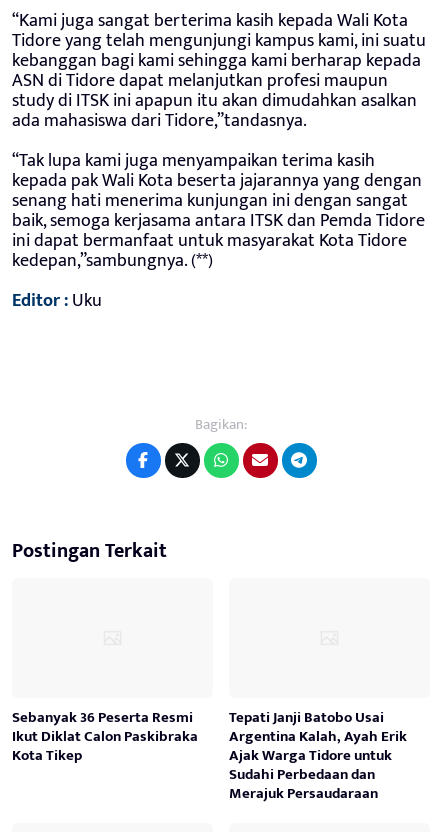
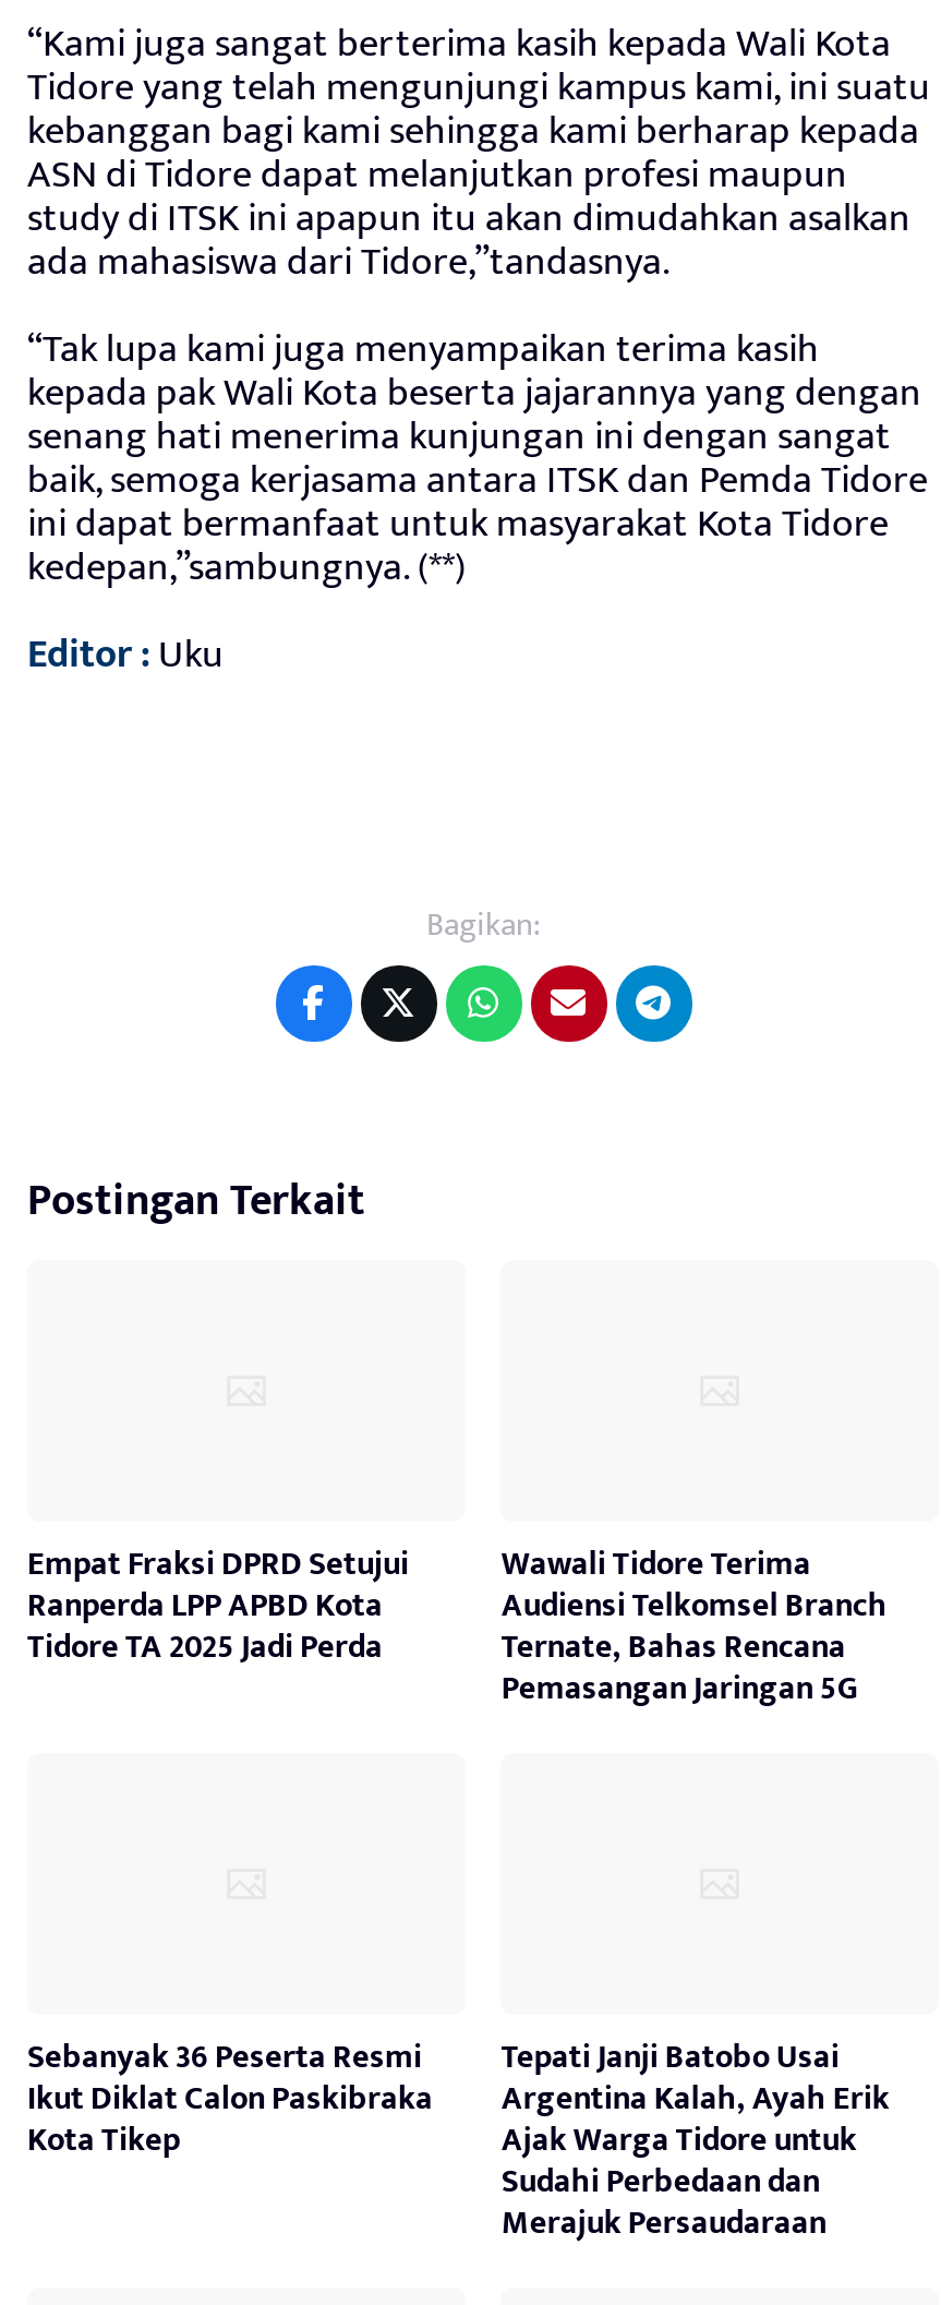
none -> [27,1537,409,1674] Empat Fraksi DPRD Setujui | Ranperda LPP APBD Kota | Tidore TA 2025 Jadi Perda
none -> [501,1537,887,1716] Wawali Tidore Terima | Audiensi Telkomsel Branch | Ternate, Bahas Rencana | Pemasangan Jaringan 5G

